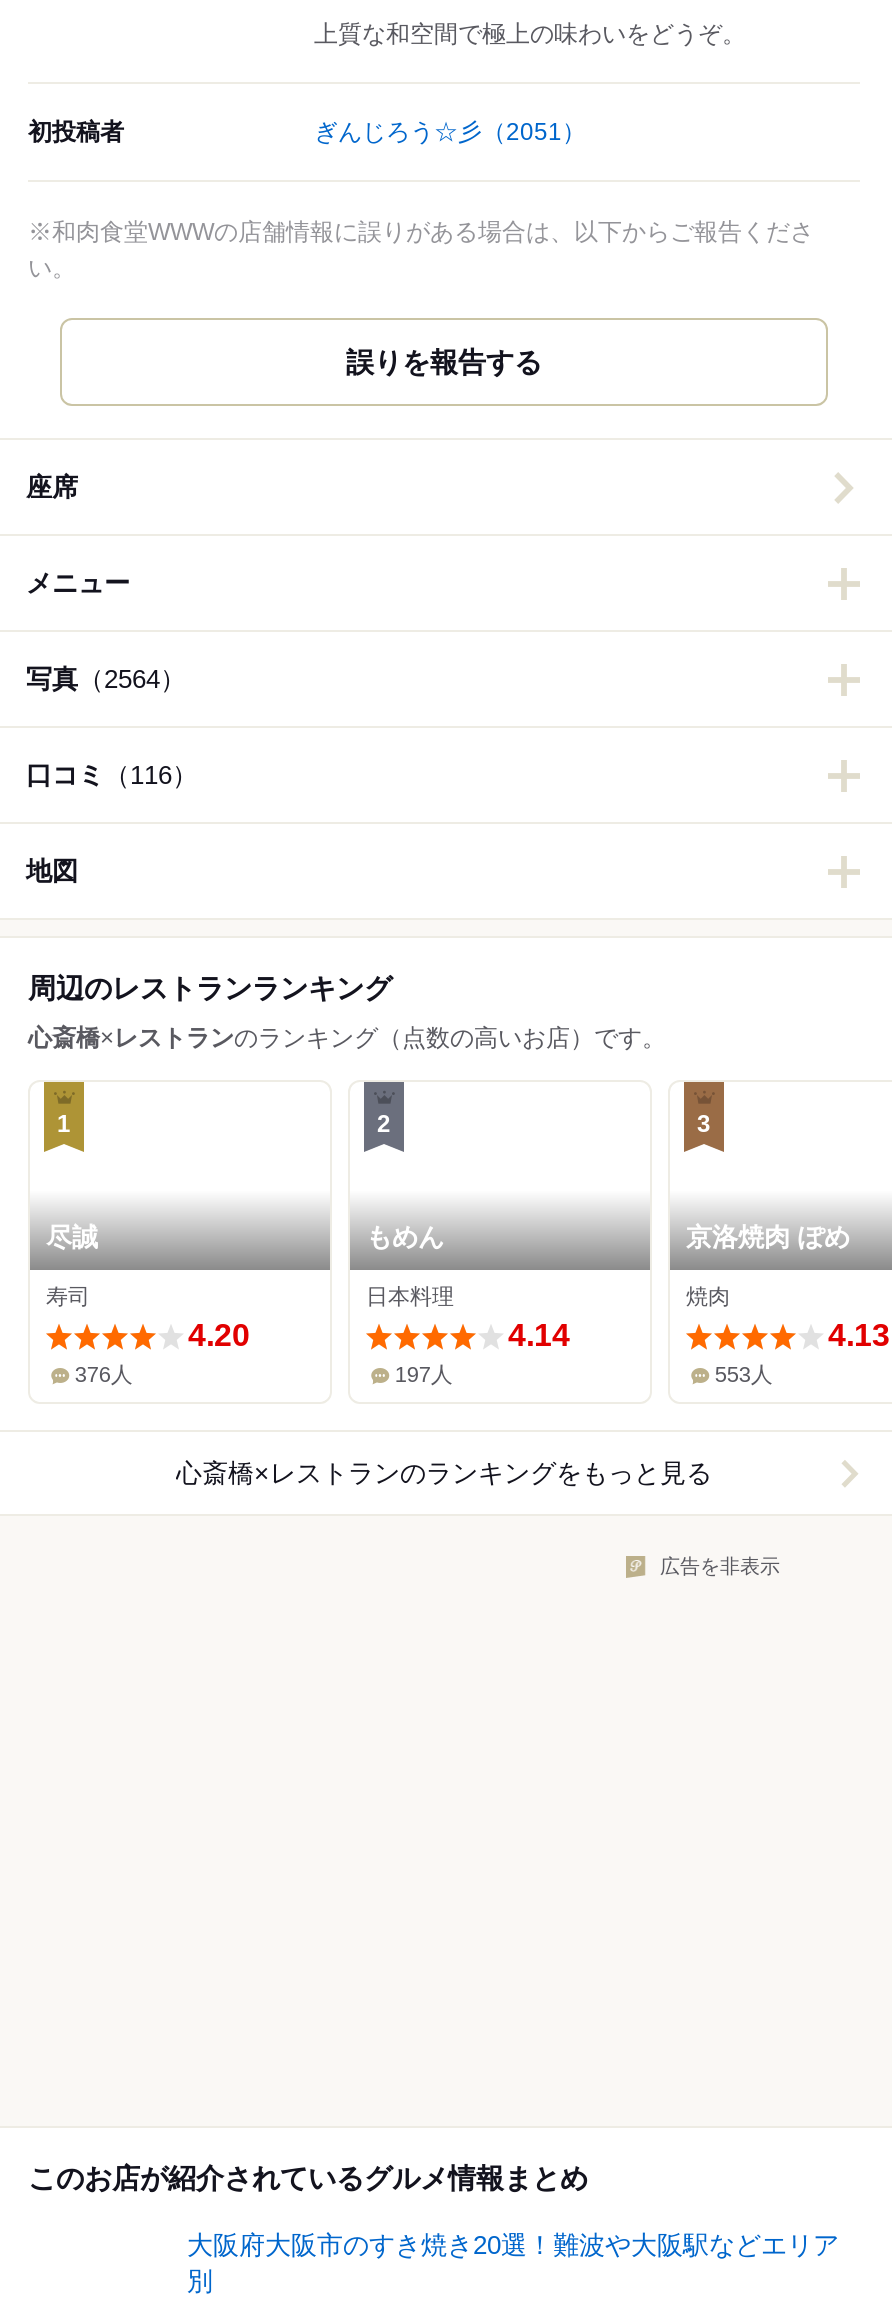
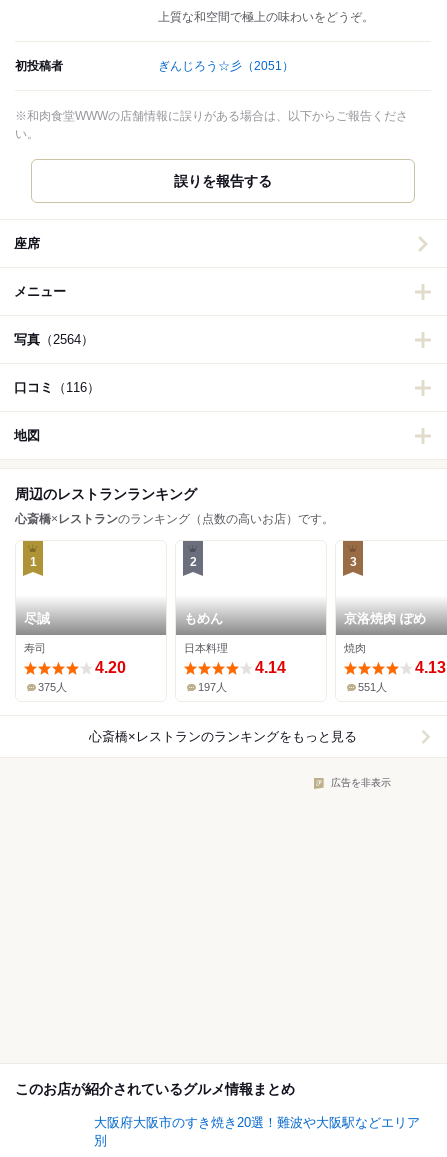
[75,1363,133,1387] 376人 -> [38,681,67,693] 375人
[715,1363,773,1387] 553人 -> [358,681,387,693] 551人

